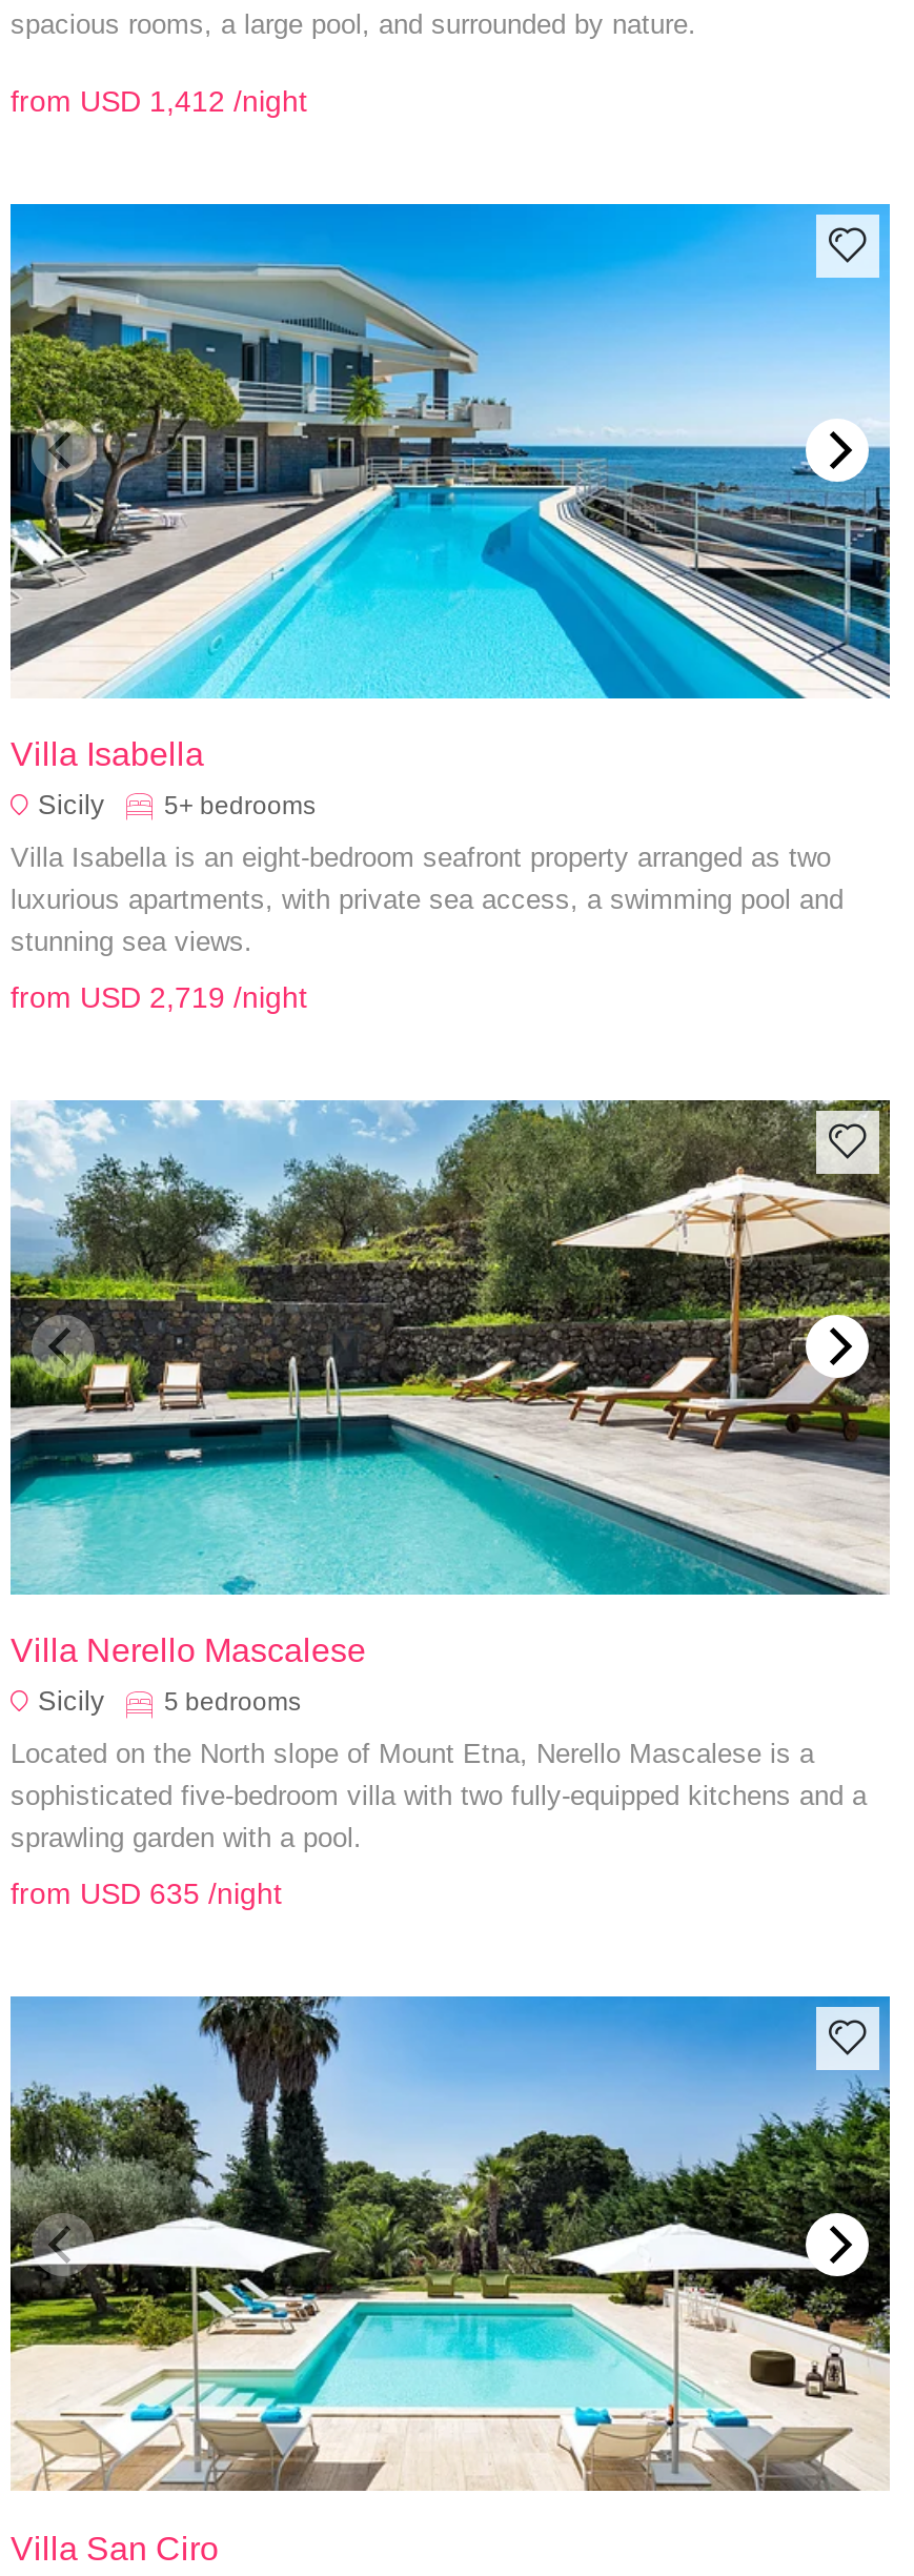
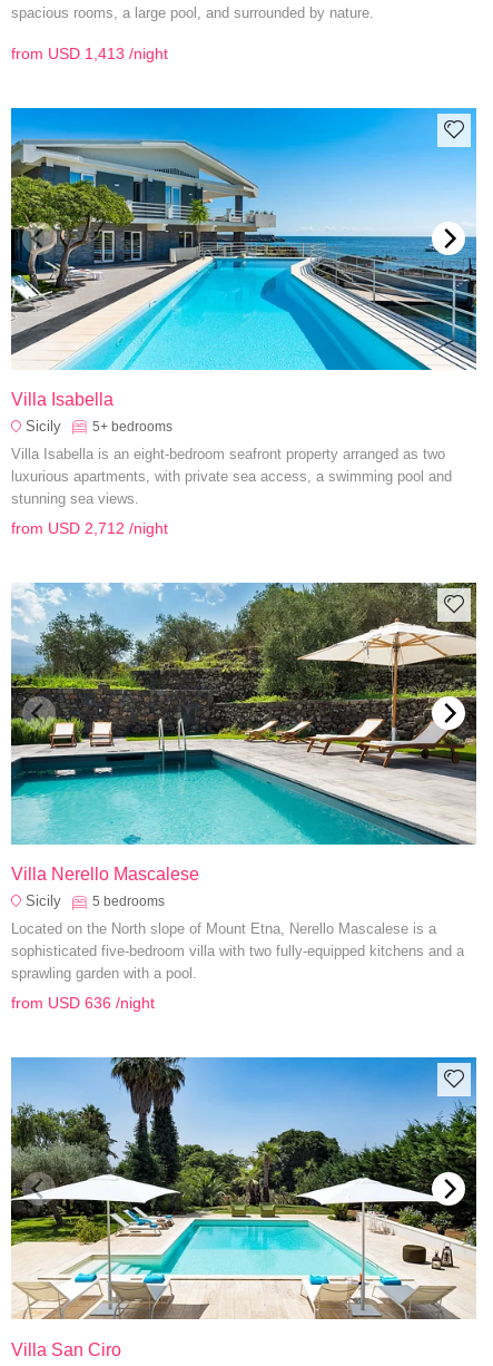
[11,85,307,118] from USD 1,412 /night -> [11,45,168,63] from USD 1,413 /night
[11,981,307,1015] from USD 2,719 /night -> [11,520,168,537] from USD 2,712 /night
[11,1878,282,1911] from USD 635 /night -> [11,994,155,1012] from USD 636 /night

